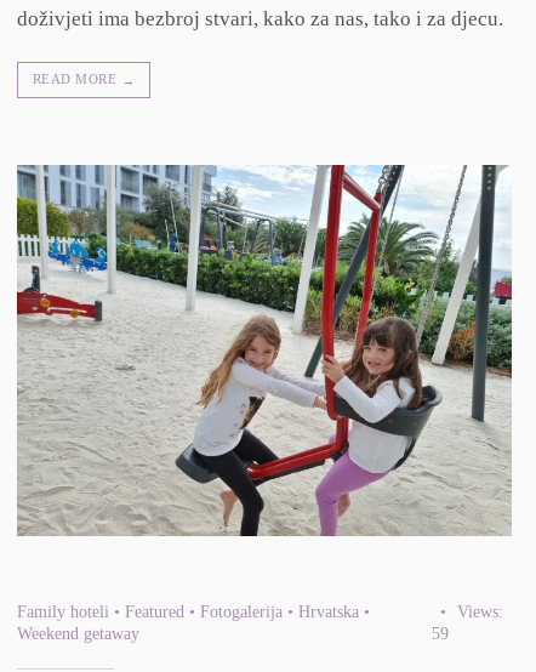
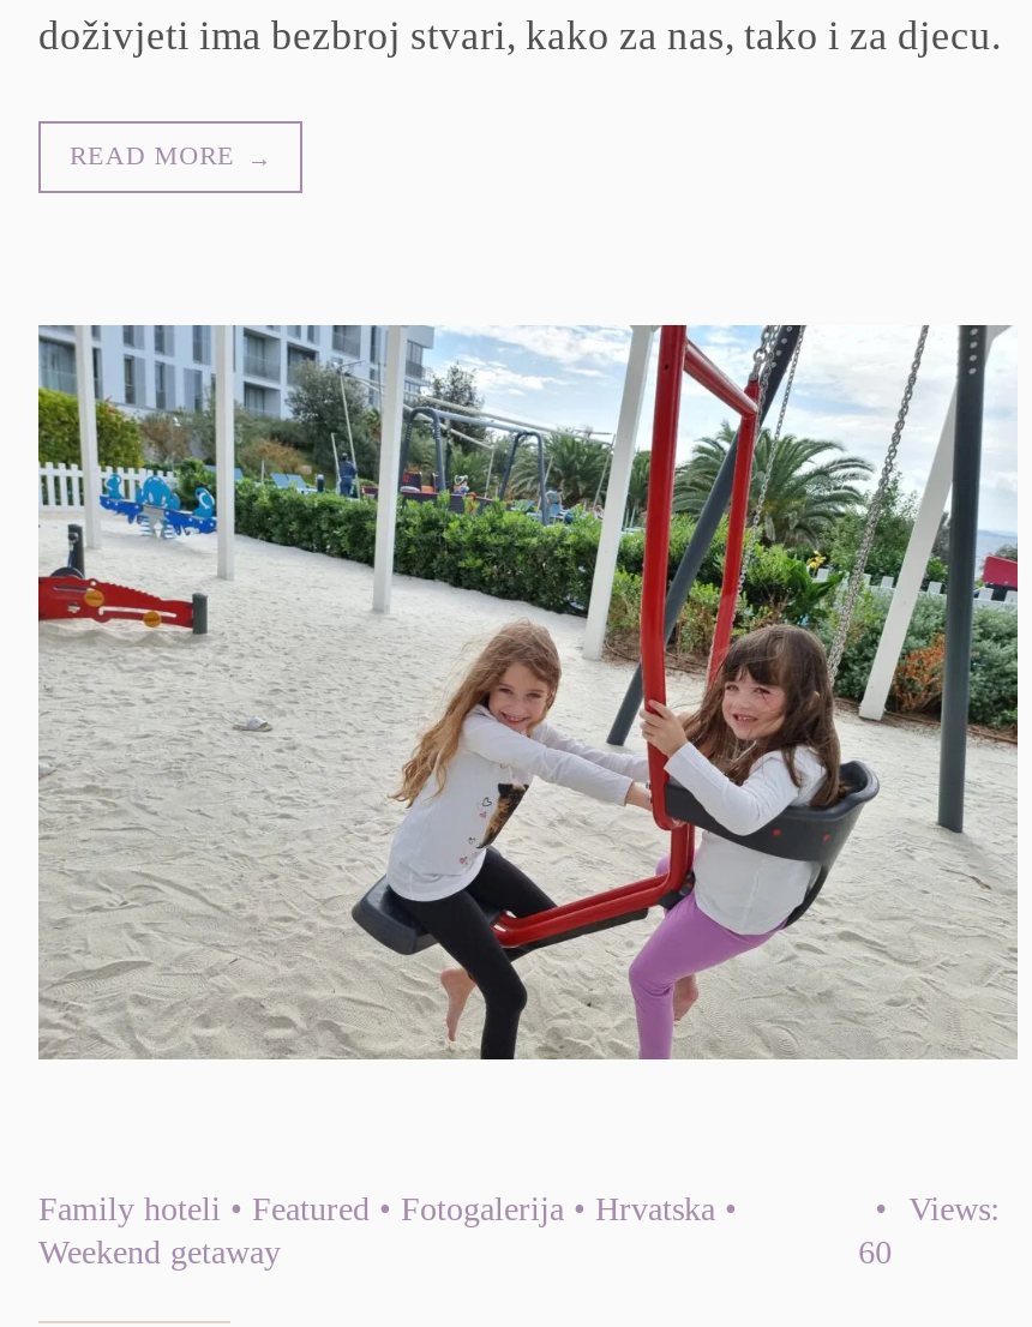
[431,625,448,643] 59 -> [858,1235,892,1271] 60

